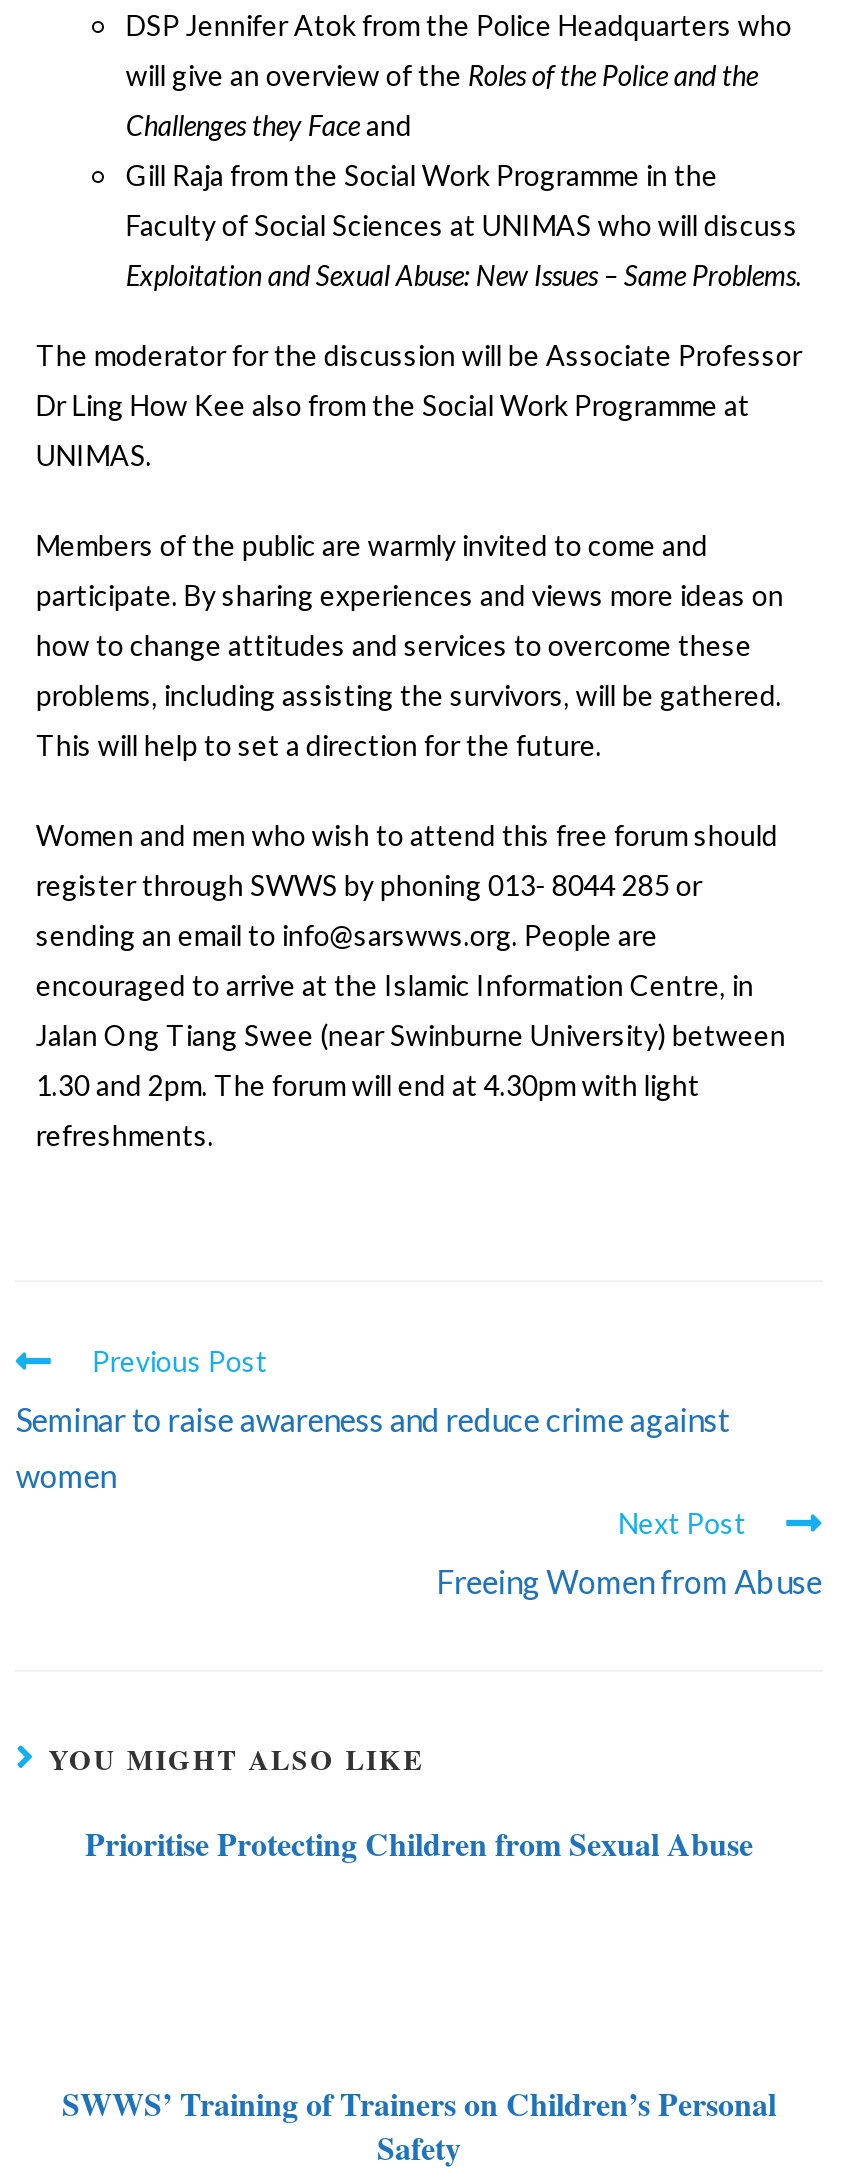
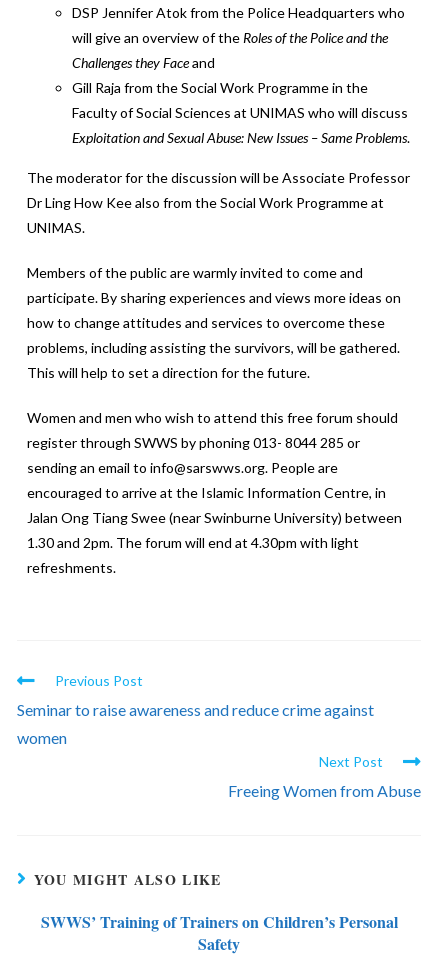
[85,1820,753,1866] Prioritise Protecting Children from Sexual Abuse -> none

